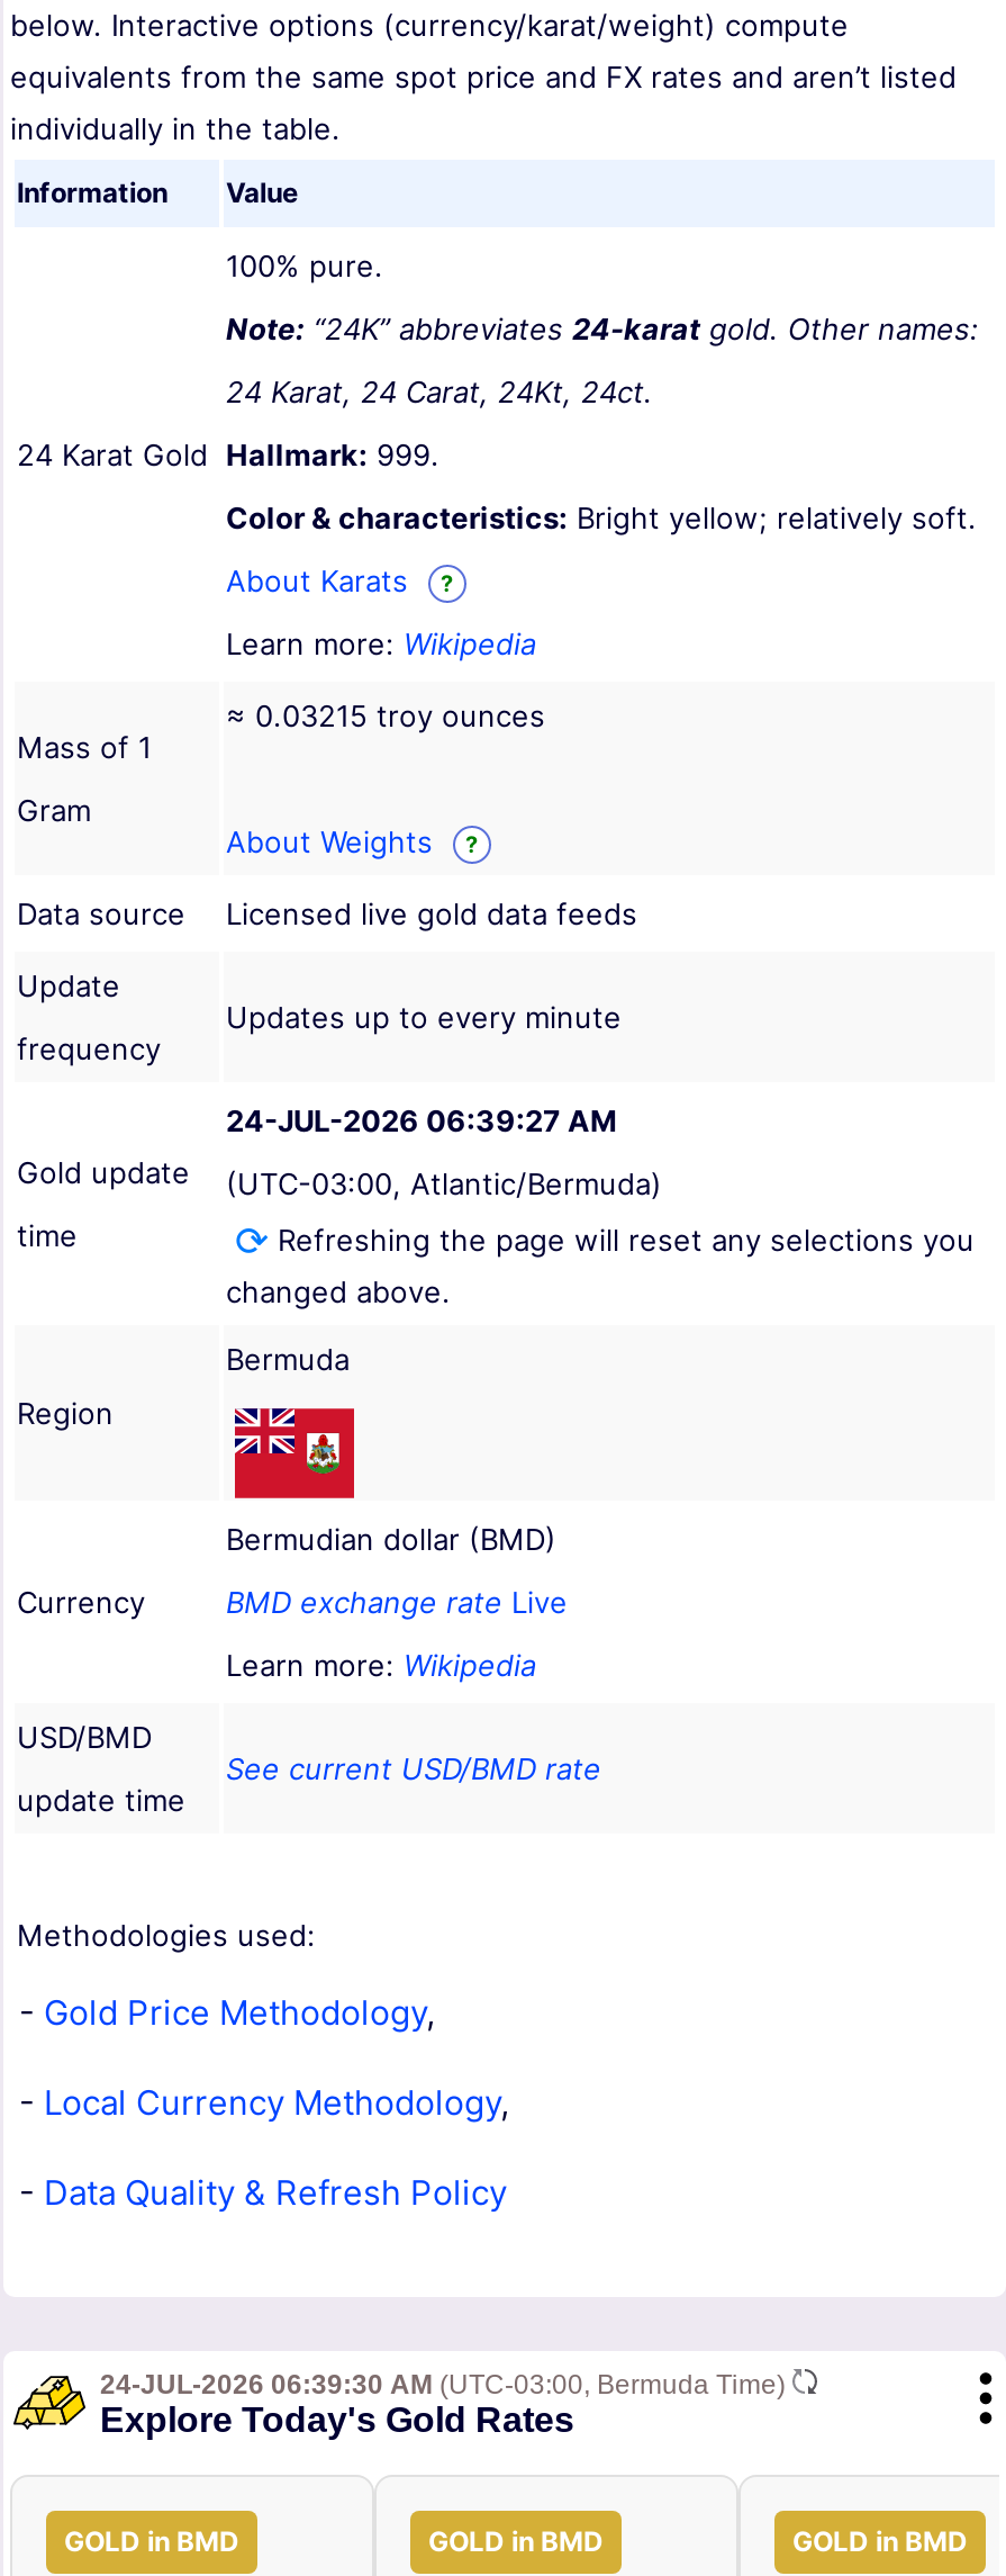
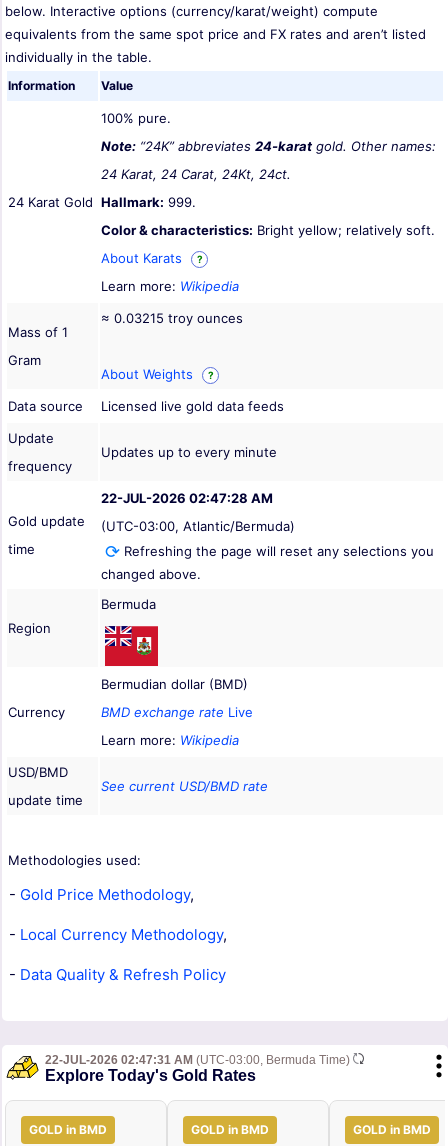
[226,1103,617,1139] 24-JUL-2026 06:39:27 AM -> [101,490,273,506] 22-JUL-2026 02:47:28 AM
[100,2370,792,2401] 24-JUL-2026 06:39:30 AM (UTC-03:00, Bermuda Time) -> [45,1053,353,1067] 22-JUL-2026 02:47:31 AM (UTC-03:00, Bermuda Time)

